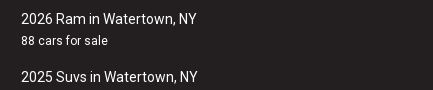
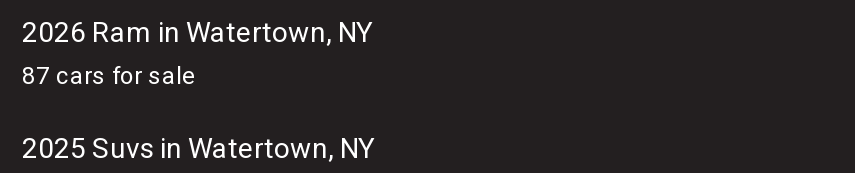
[21,34,108,48] 88 cars for sale -> [22,62,196,90] 87 cars for sale

